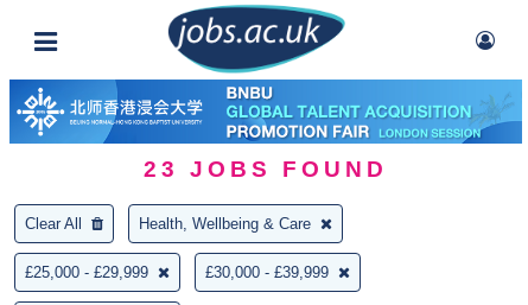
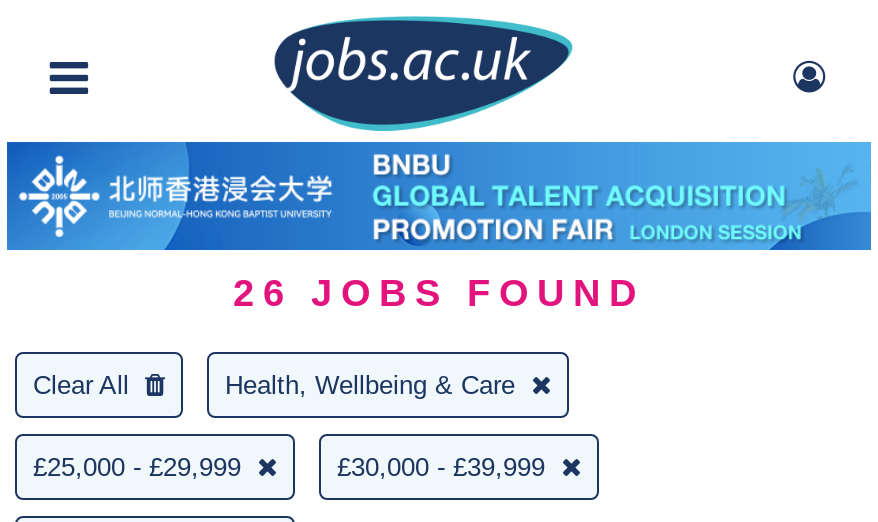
[144,156,388,181] 23 JOBS FOUND -> [233,271,645,313] 26 JOBS FOUND

